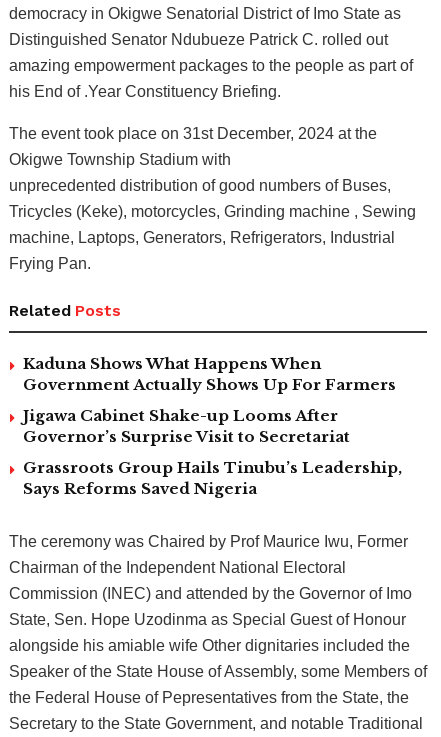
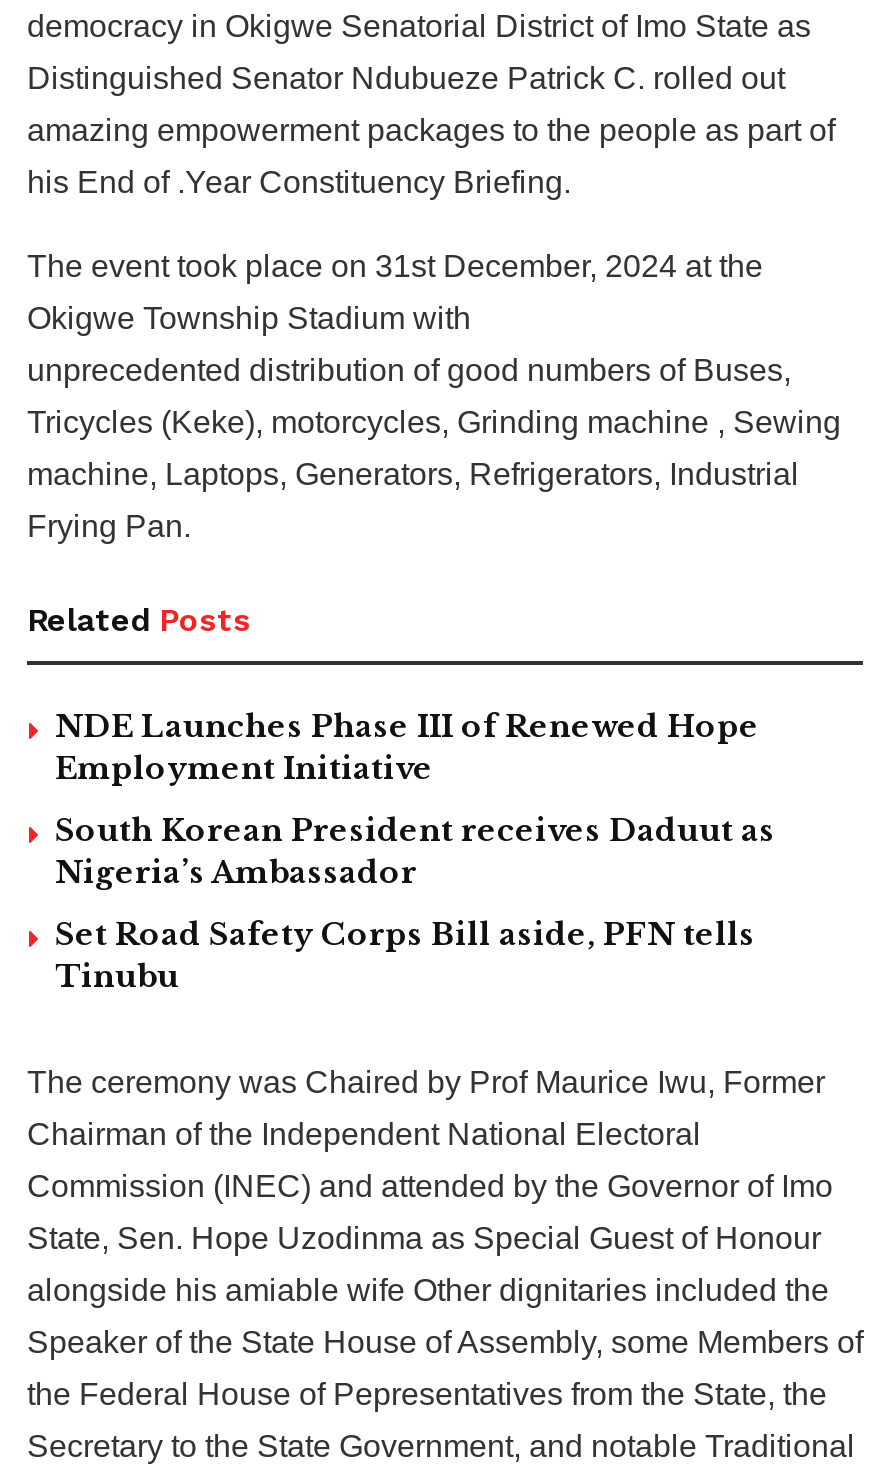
[23,354,396,394] Kaduna Shows What Happens When | Government Actually Shows Up For Farmers -> [55,707,759,787] NDE Launches Phase III of Renewed Hope | Employment Initiative
[23,406,350,446] Jigawa Cabinet Shake-up Looms After | Governor’s Surprise Visit to Secretariat -> [55,811,775,891] South Korean President receives Daduut as | Nigeria’s Ambassador
[23,458,402,498] Grassroots Group Hails Tinubu’s Leadership, | Says Reforms Saved Nigeria -> [55,915,755,995] Set Road Safety Corps Bill aside, PFN tells | Tinubu

